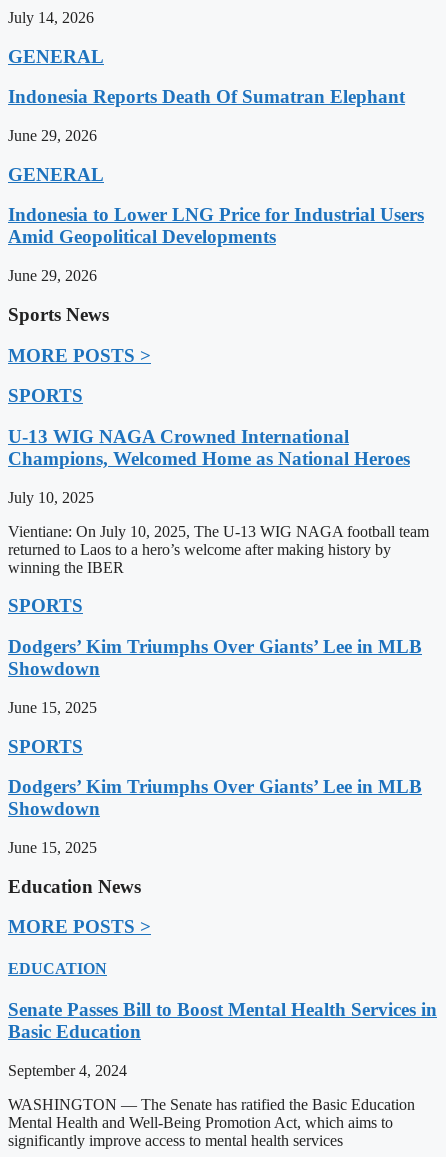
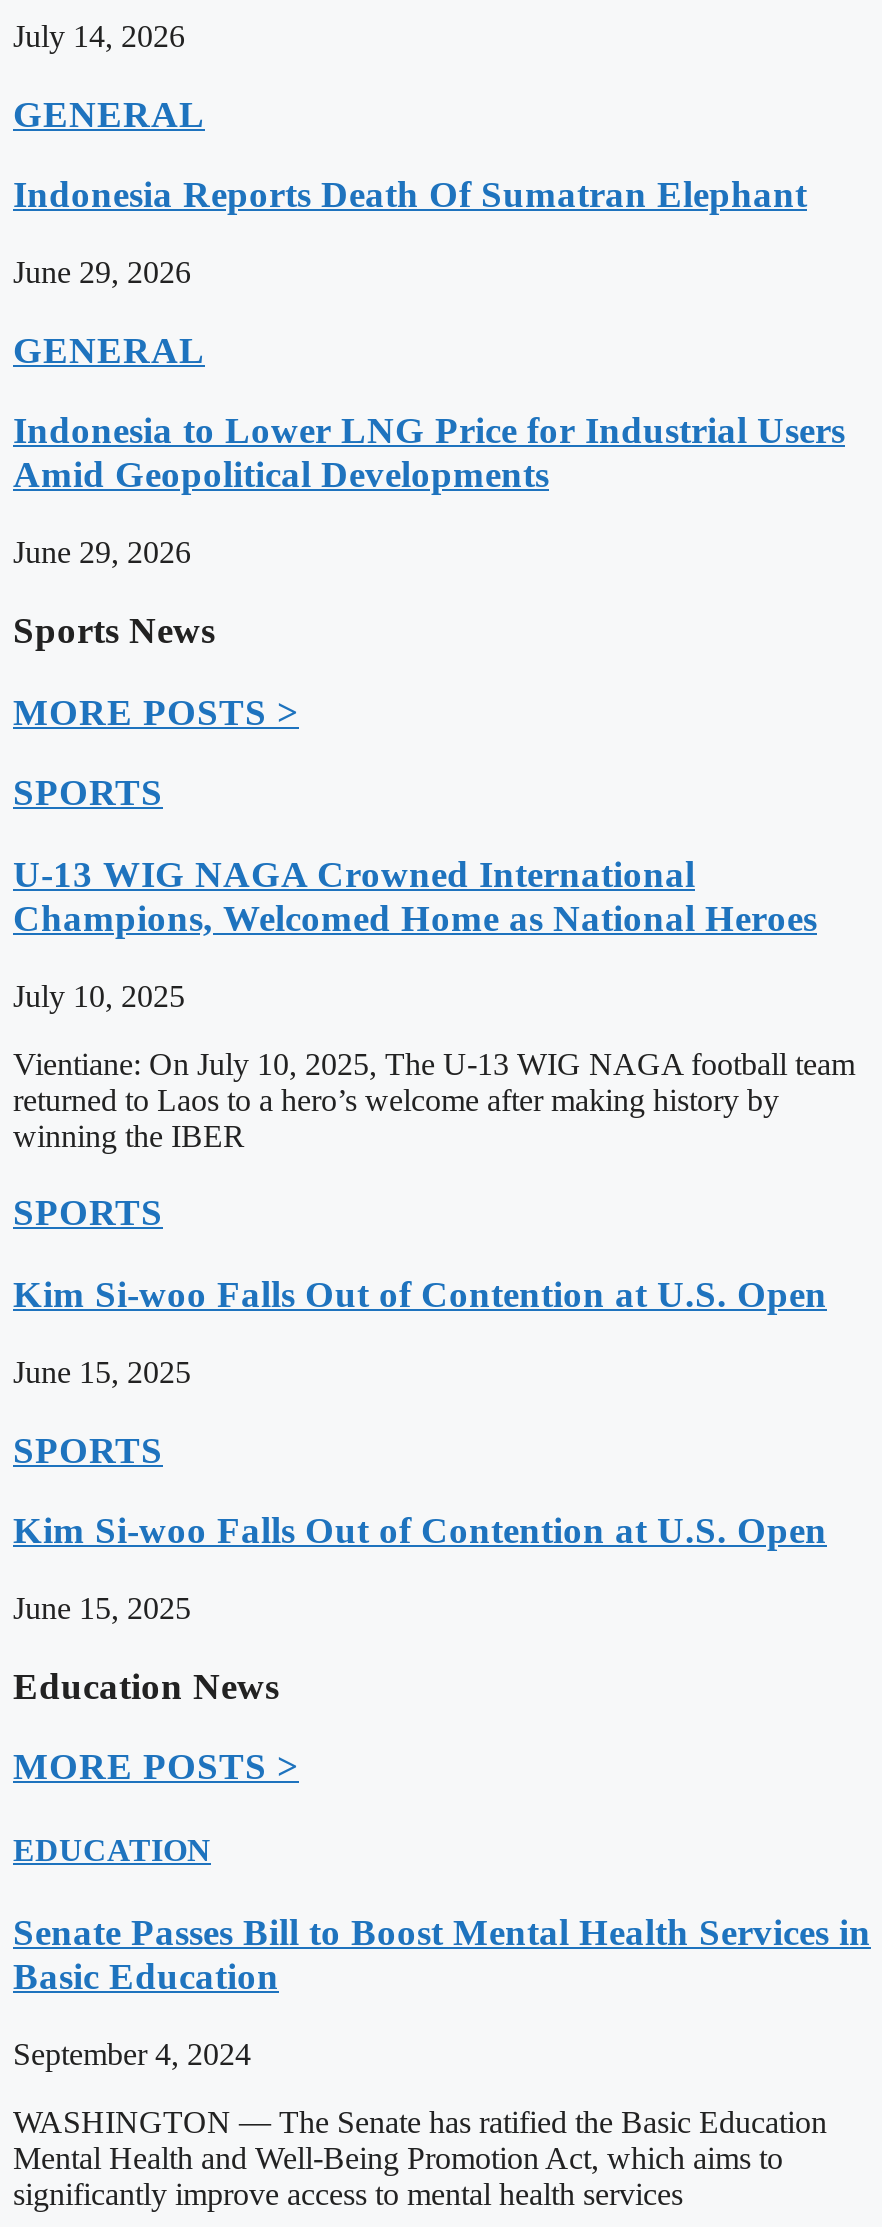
[8,636,422,679] Dodgers’ Kim Triumphs Over Giants’ Lee in MLB | Showdown -> [13,1273,827,1315] Kim Si-woo Falls Out of Contention at U.S. Open
[8,776,422,819] Dodgers’ Kim Triumphs Over Giants’ Lee in MLB | Showdown -> [13,1510,827,1552] Kim Si-woo Falls Out of Contention at U.S. Open

